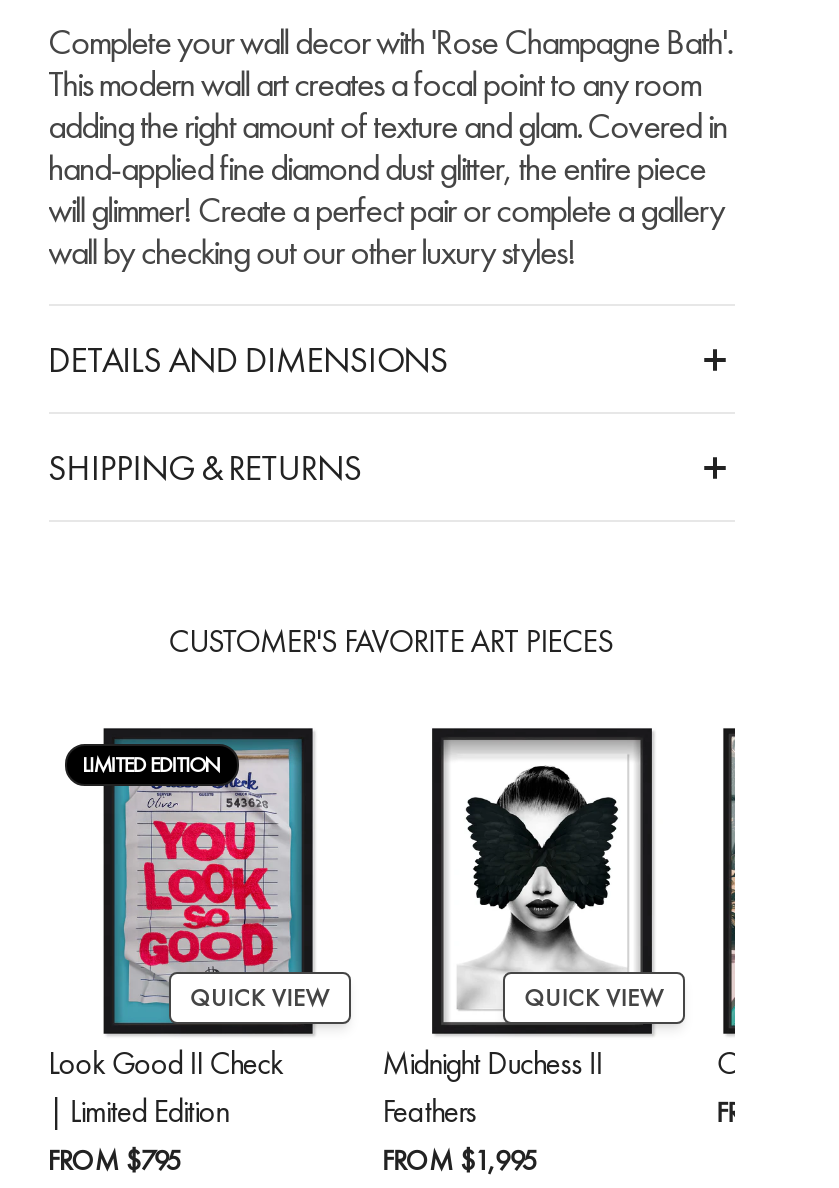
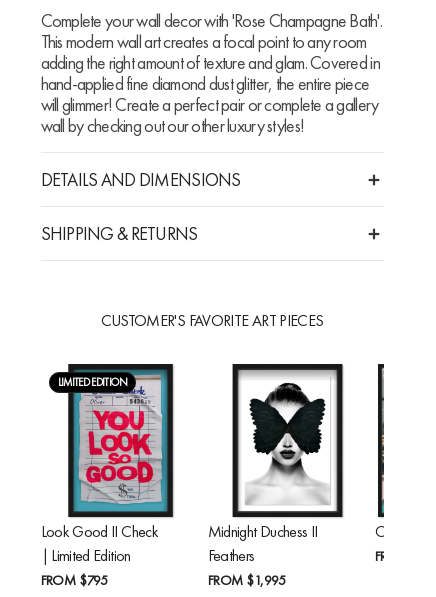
[190,982,328,1014] QUICK VIEW -> none
[525,982,663,1014] QUICK VIEW -> none

